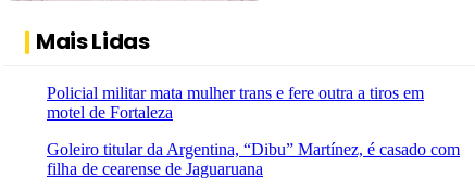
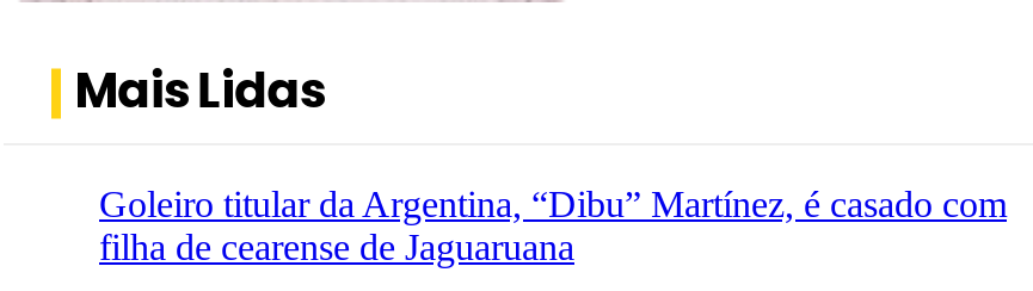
[47,85,424,123] Policial militar mata mulher trans e fere outra a tiros em | motel de Fortaleza -> none

